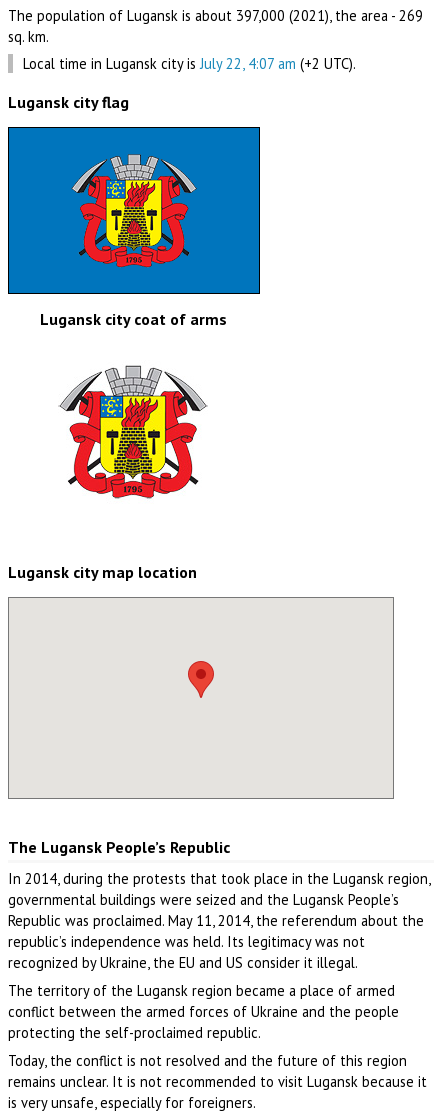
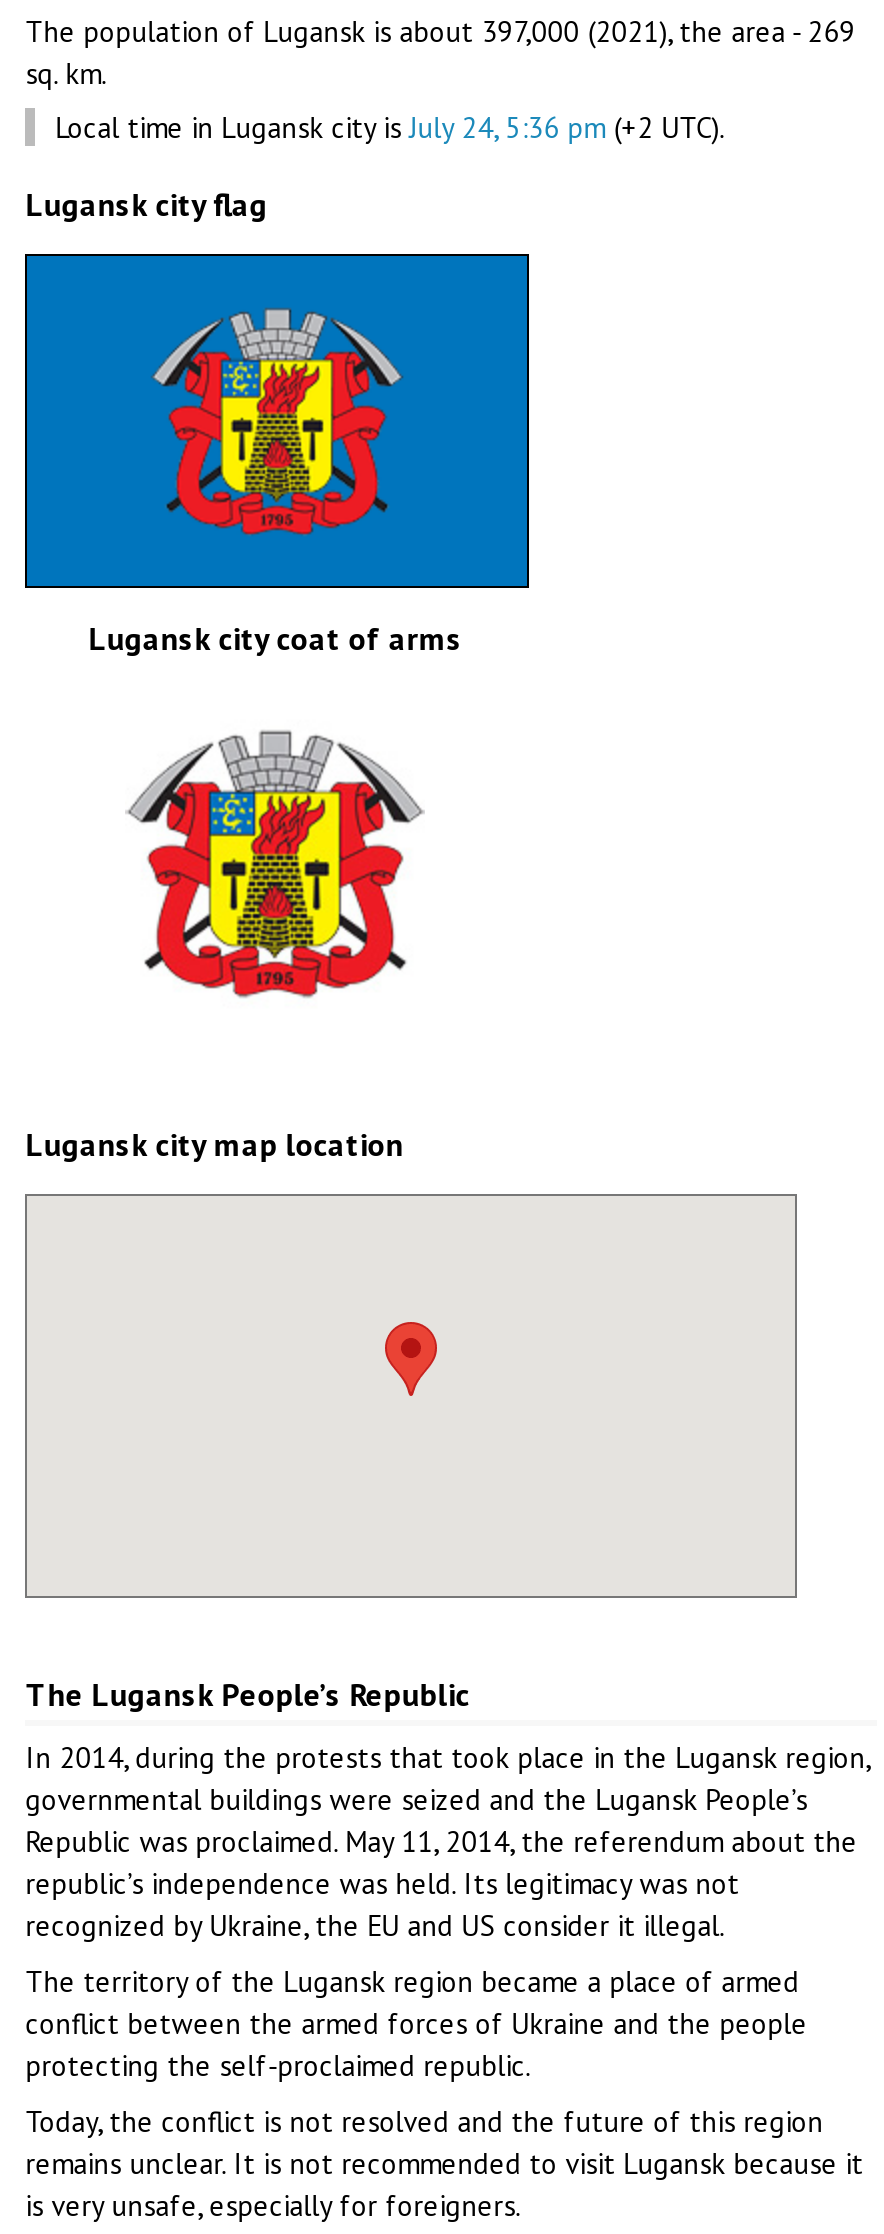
[23,54,356,73] Local time in Lugansk city is July 22, 4:07 am (+2 UTC). -> [55,108,725,146] Local time in Lugansk city is July 24, 5:36 pm (+2 UTC).

